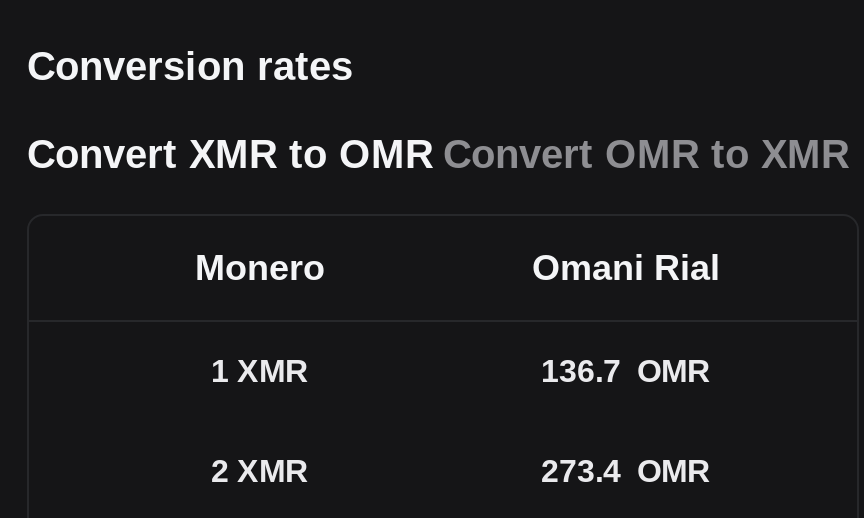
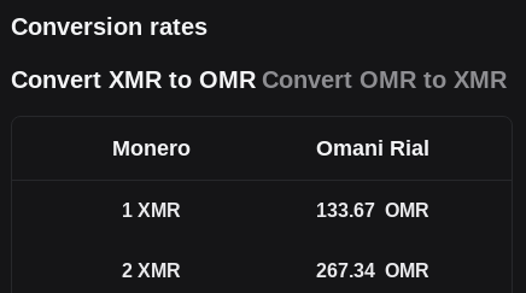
[541,354,711,388] 136.7 OMR -> [315,200,429,221] 133.67 OMR
[541,454,711,488] 273.4 OMR -> [315,260,429,281] 267.34 OMR

